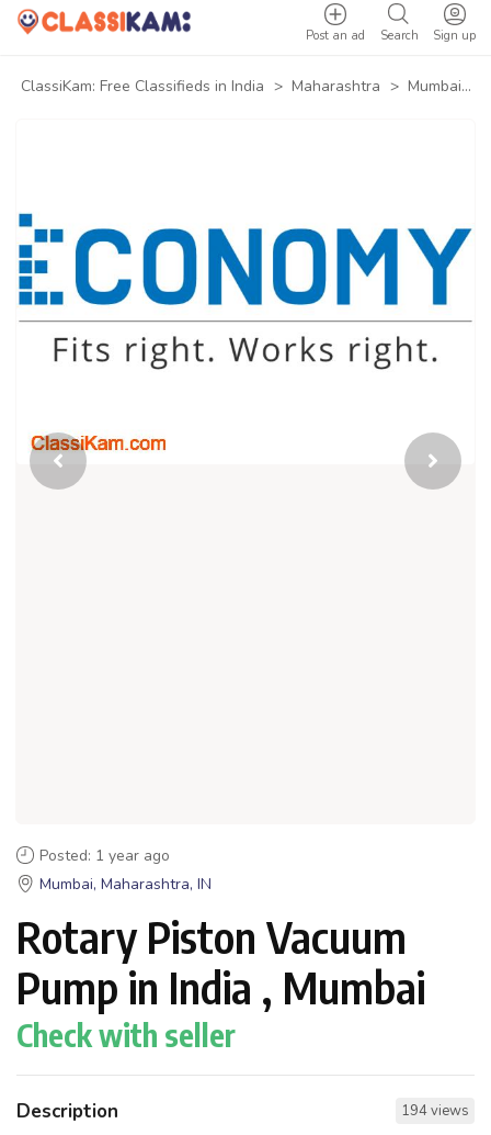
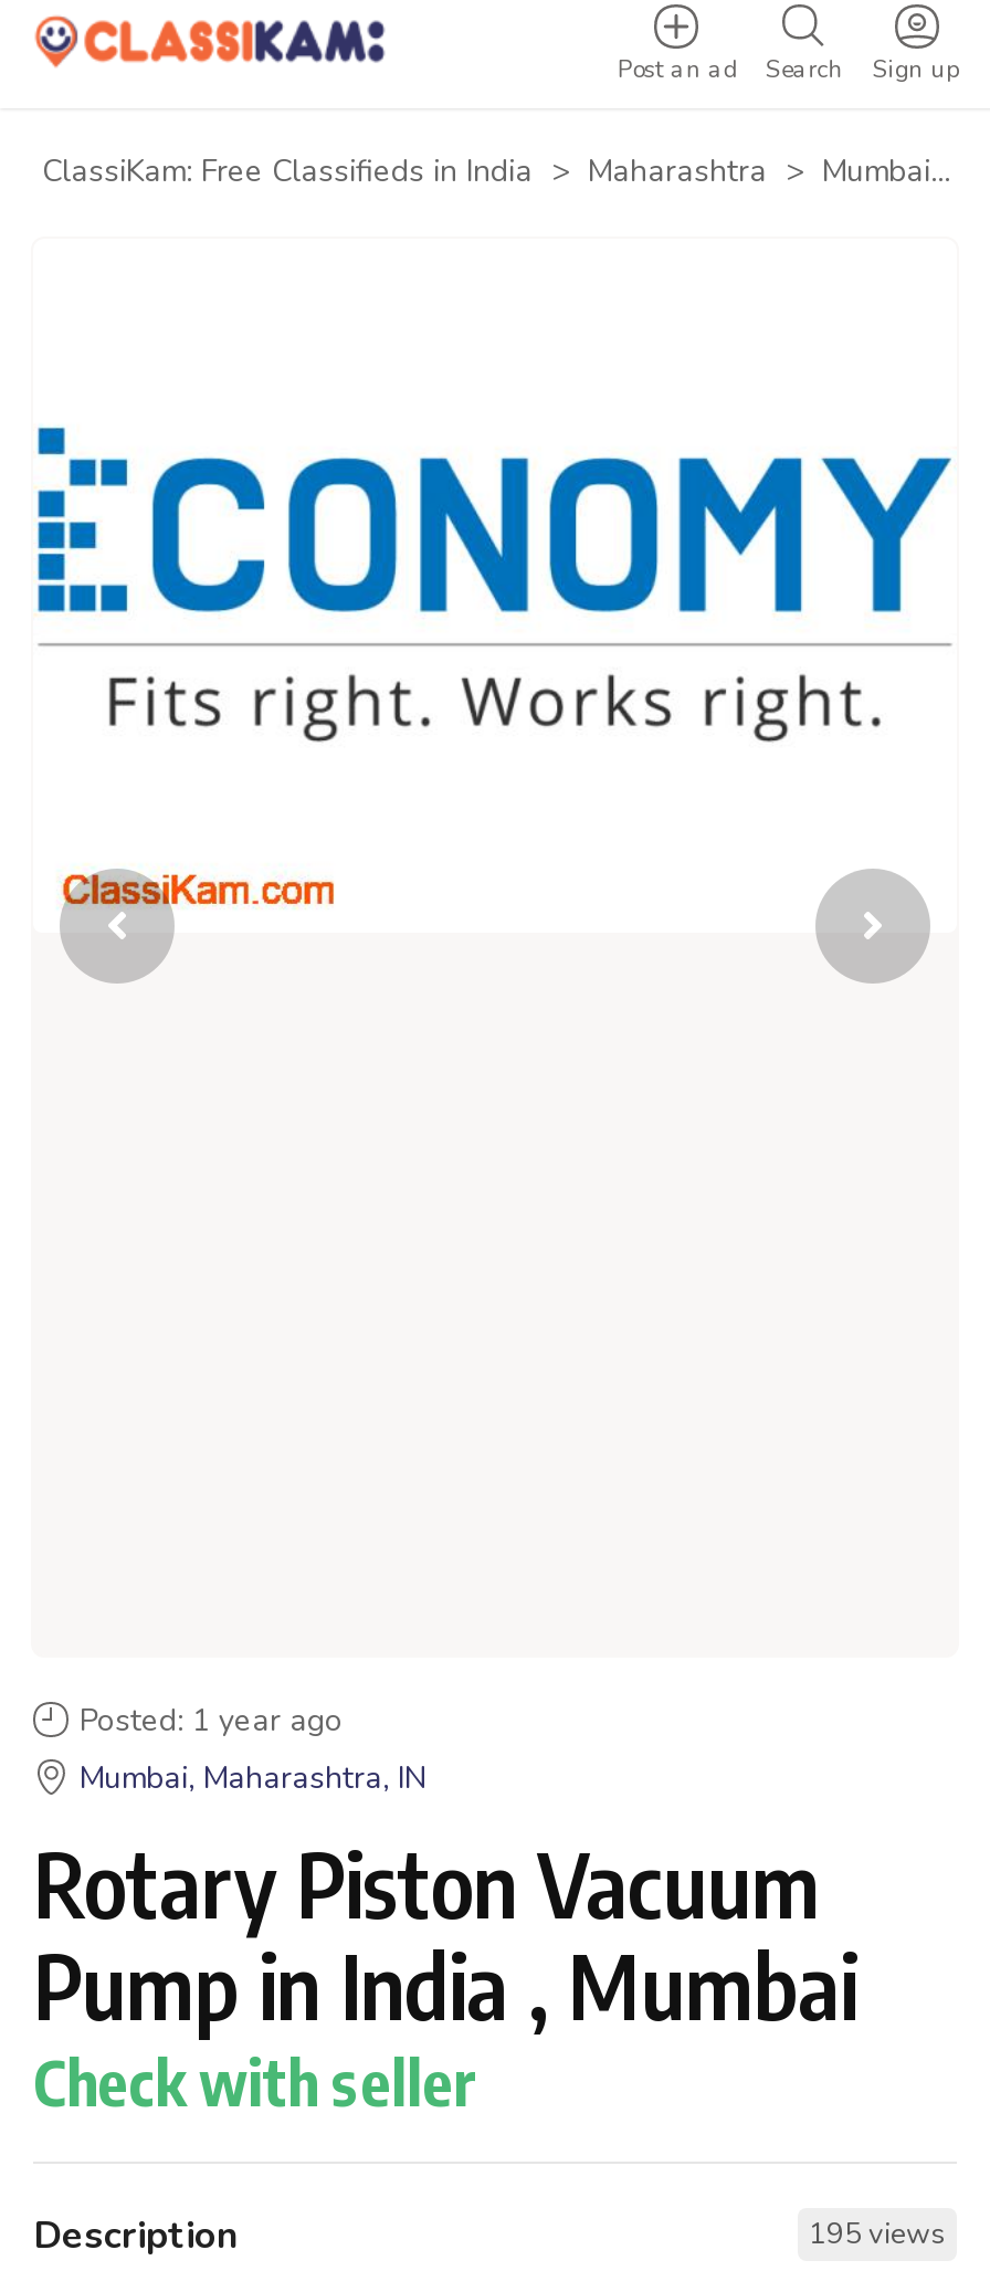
[401,1100,469,1120] 194 views -> [809,2214,946,2253] 195 views

